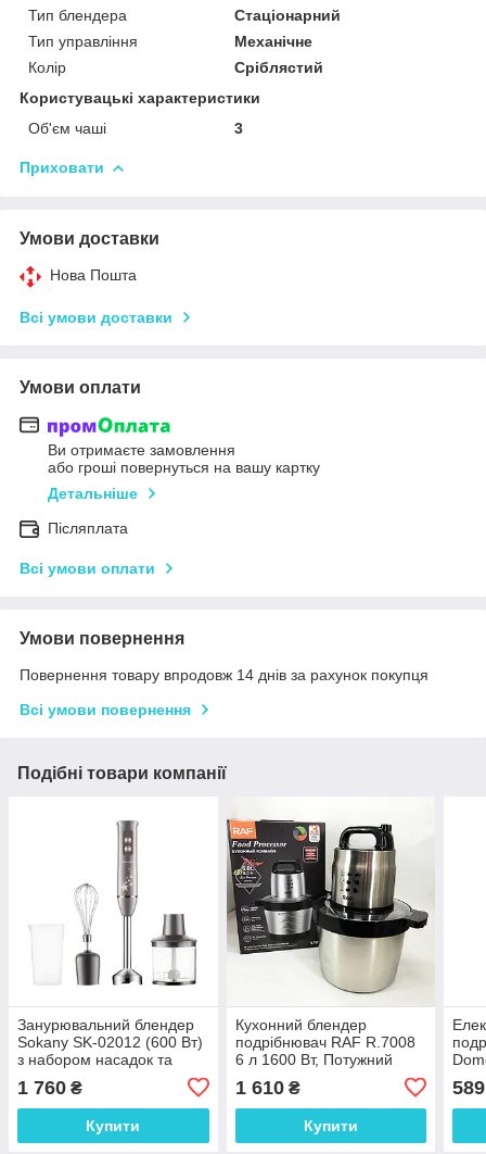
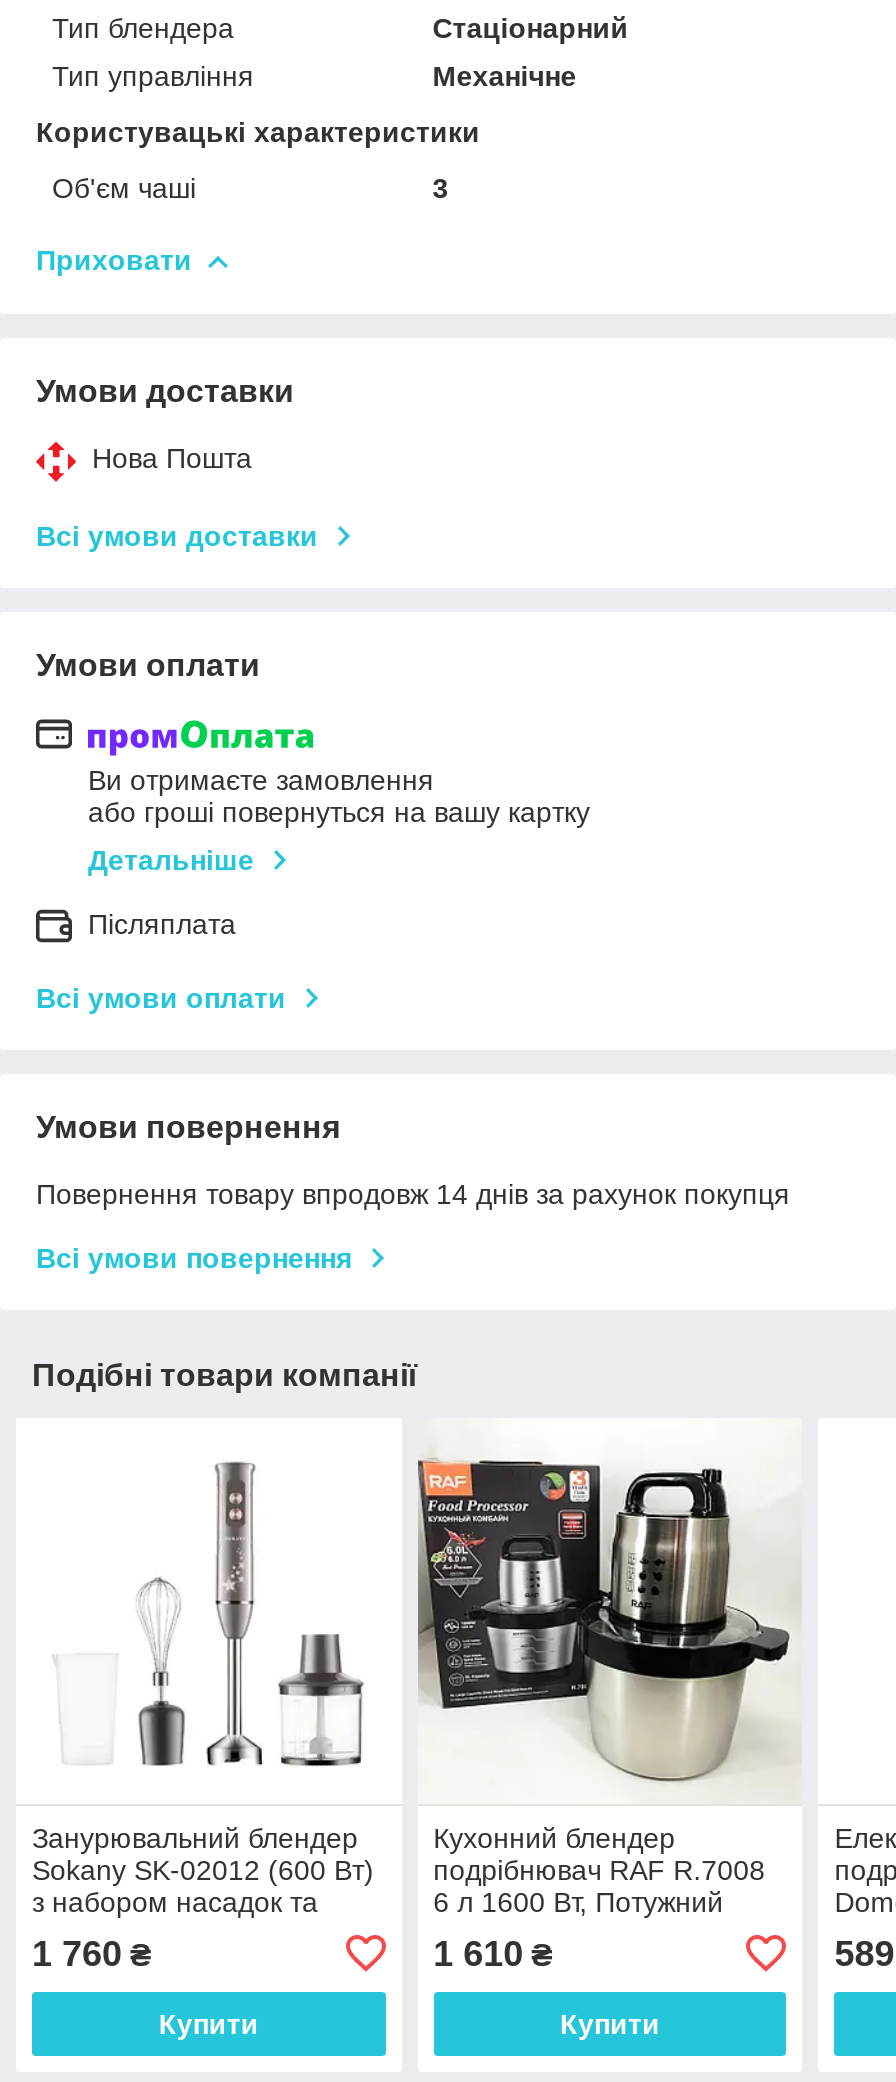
[28,58,323,76] Колір | Сріблястий -> none

